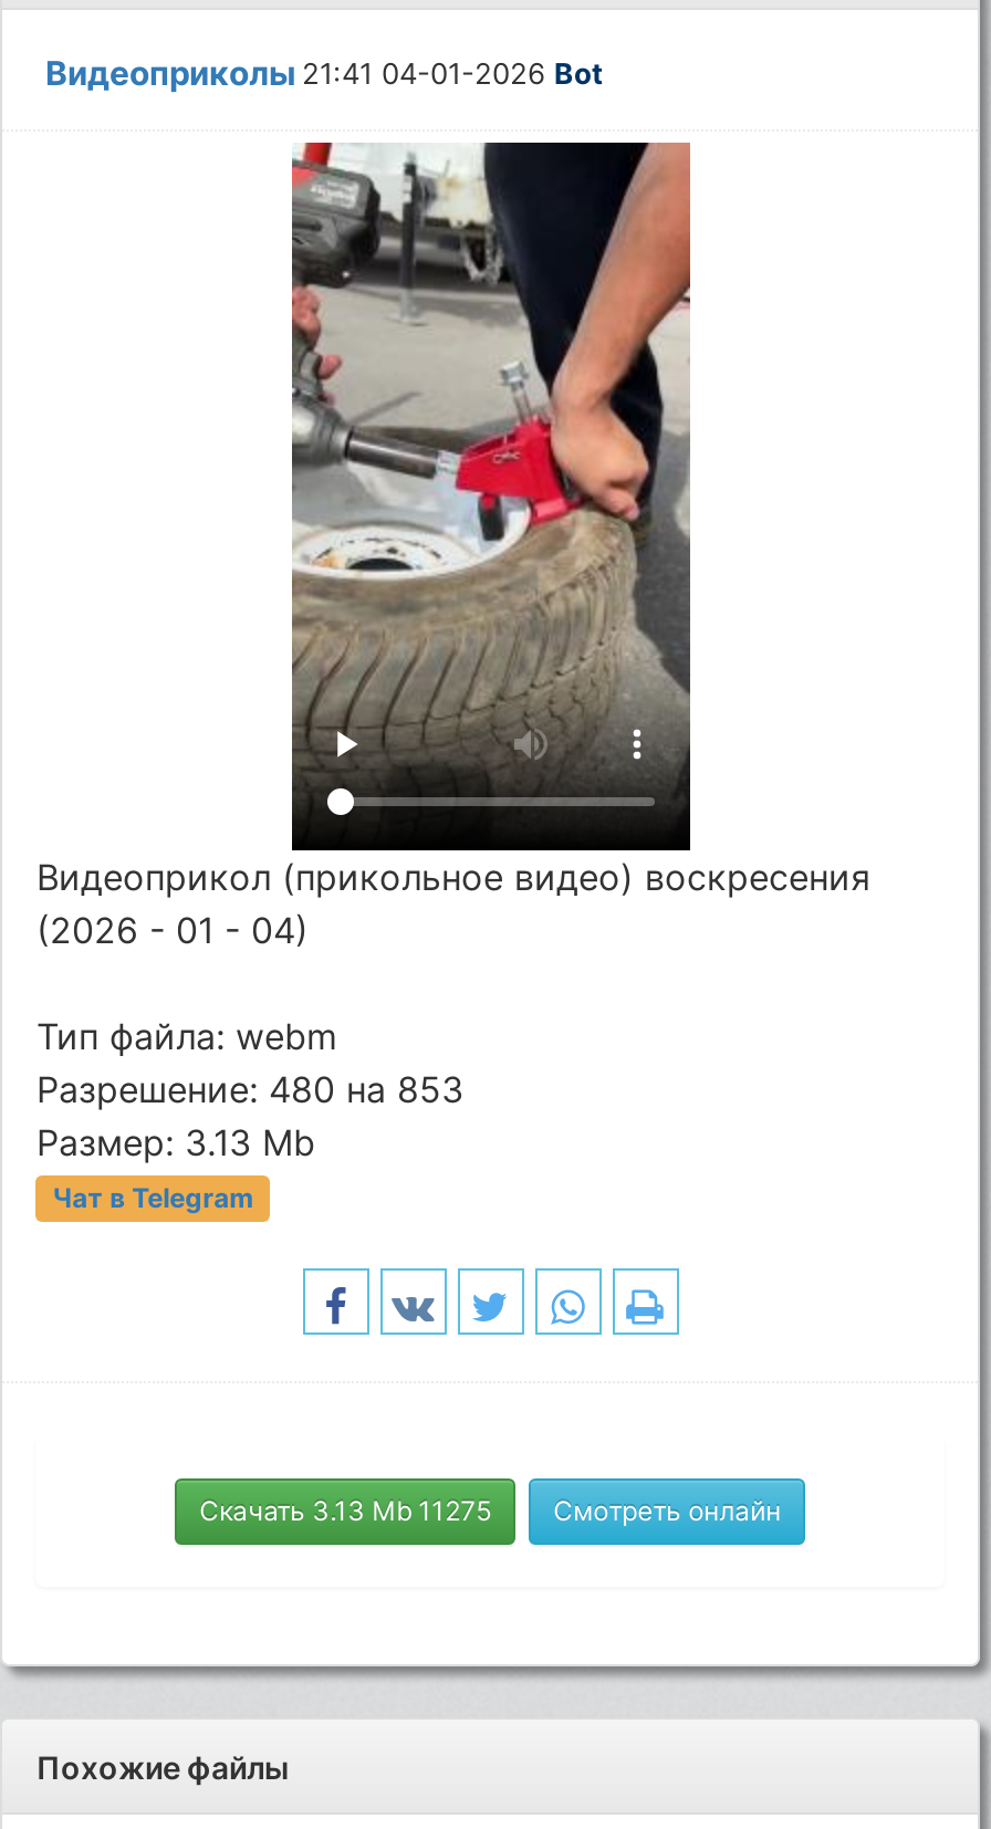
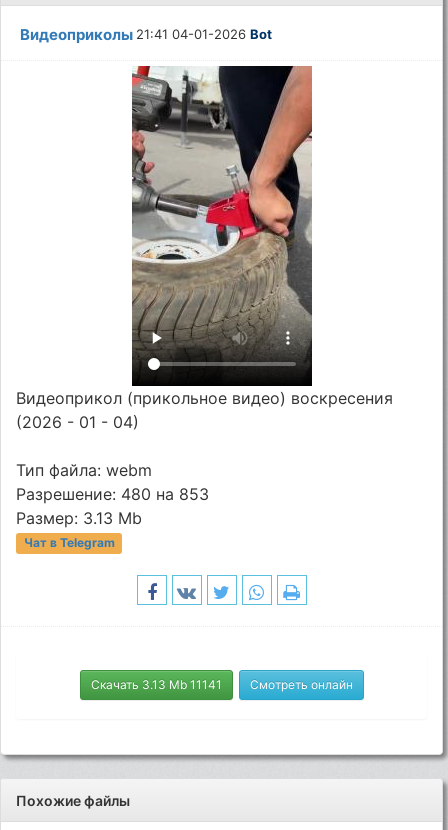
[199,1493,781,1526] Скачать 3.13 Mb 11275 Смотреть онлайн -> [91,677,353,692] Скачать 3.13 Mb 11141 Смотреть онлайн

